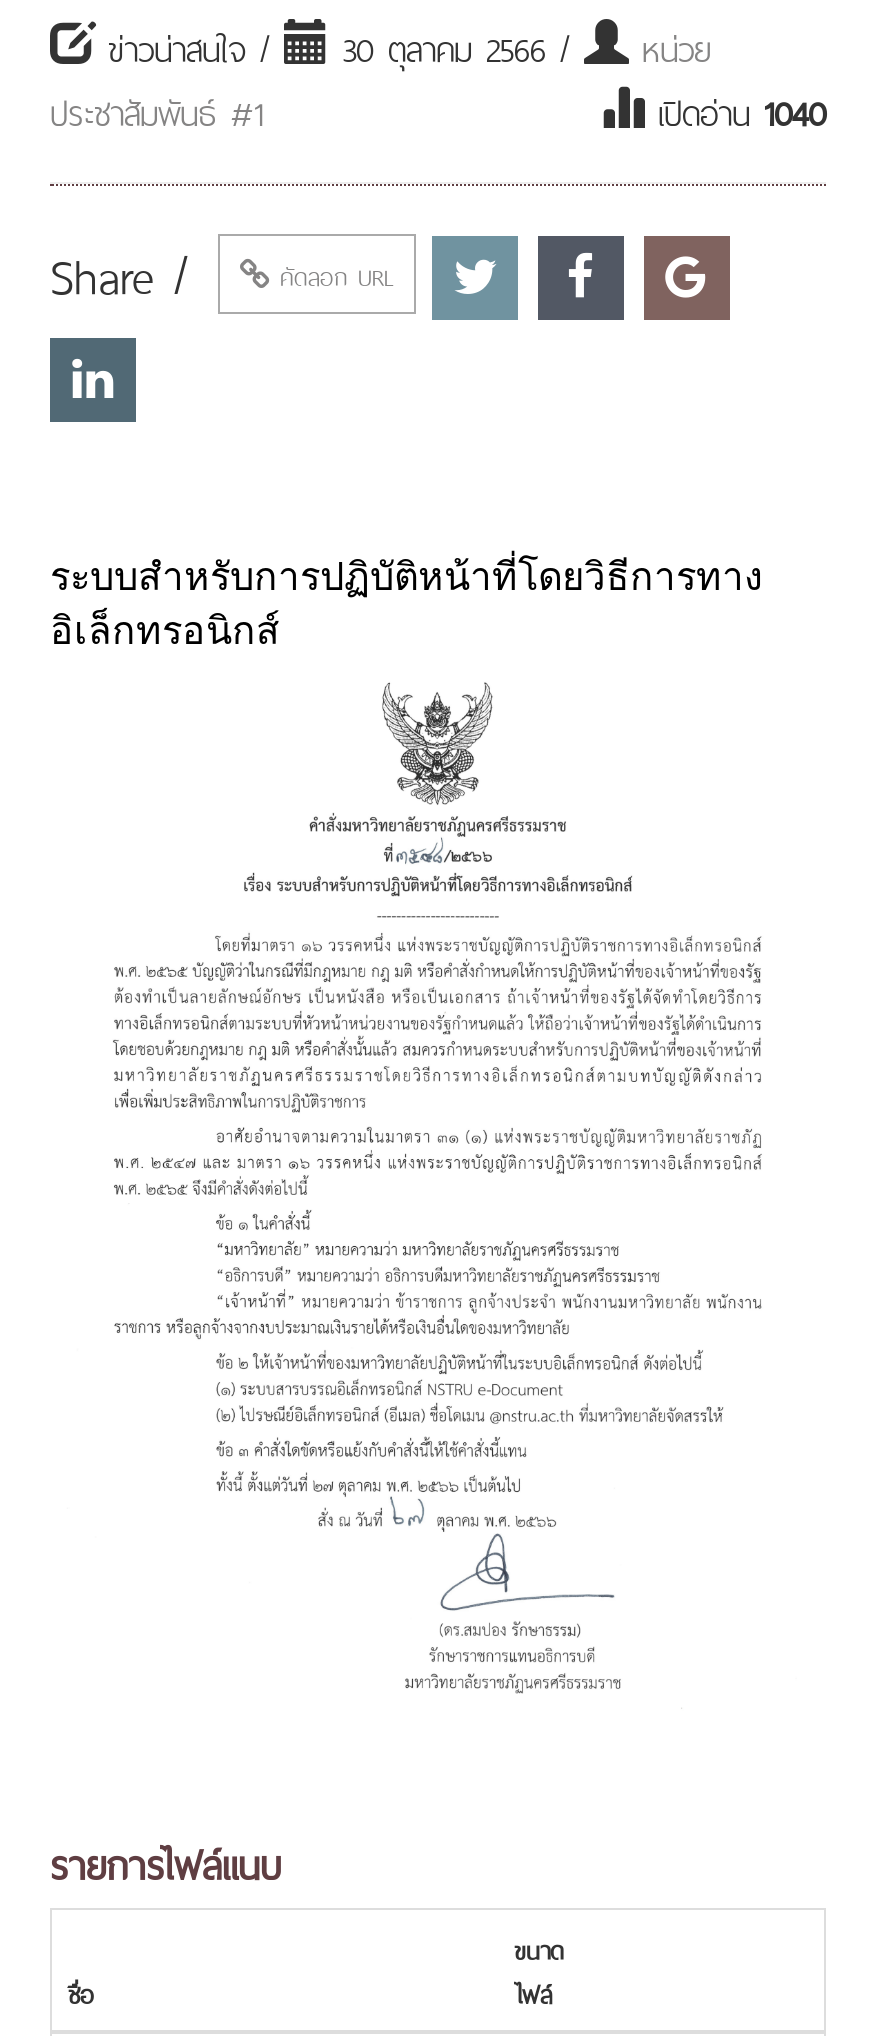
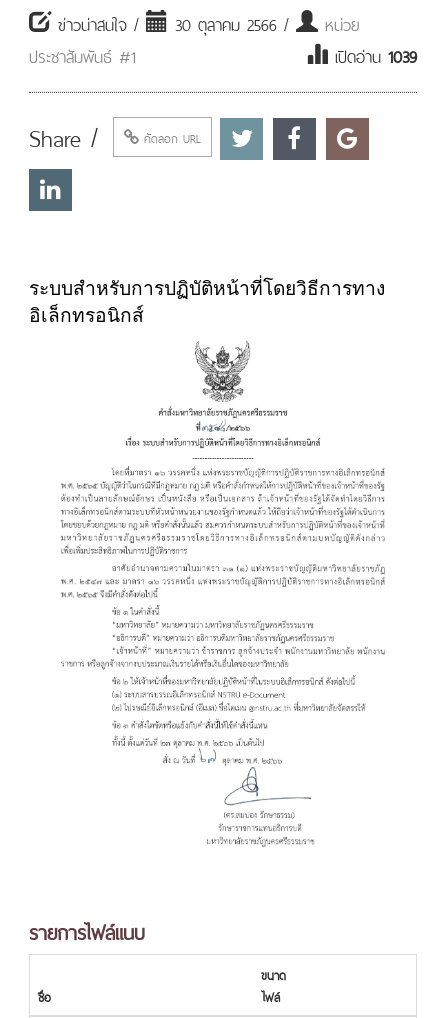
[644,80,826,140] เปิดอ่าน1040 -> [328,40,417,70] เปิดอ่าน1039

